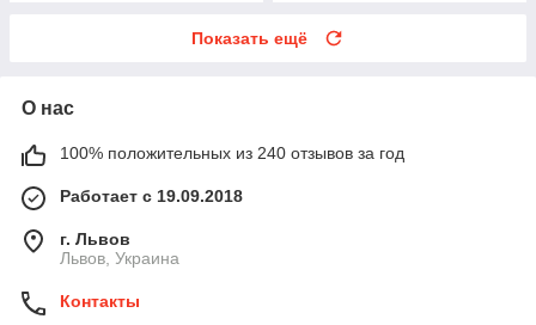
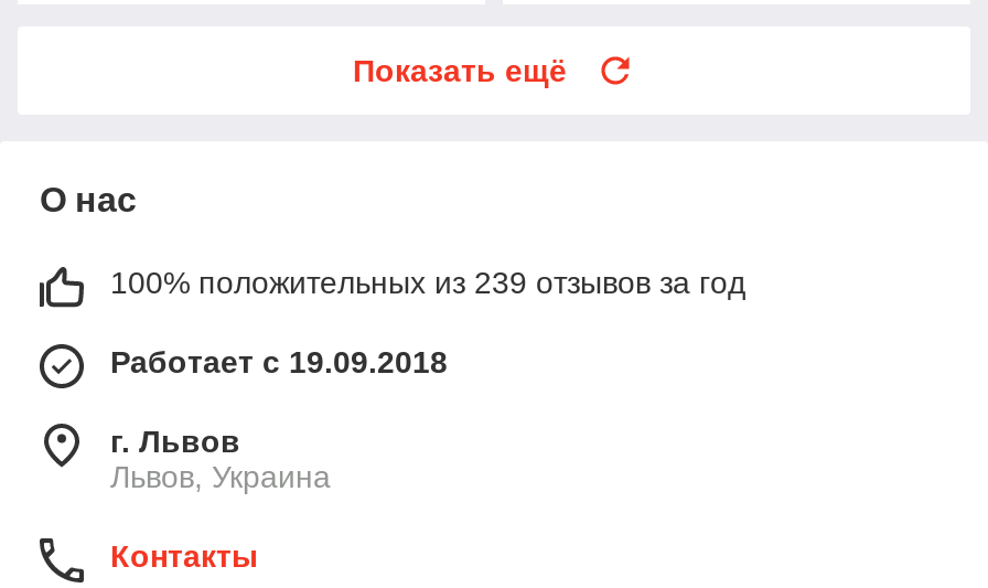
[60,144,404,163] 100% положительных из 240 отзывов за год -> [110,266,745,301] 100% положительных из 239 отзывов за год

